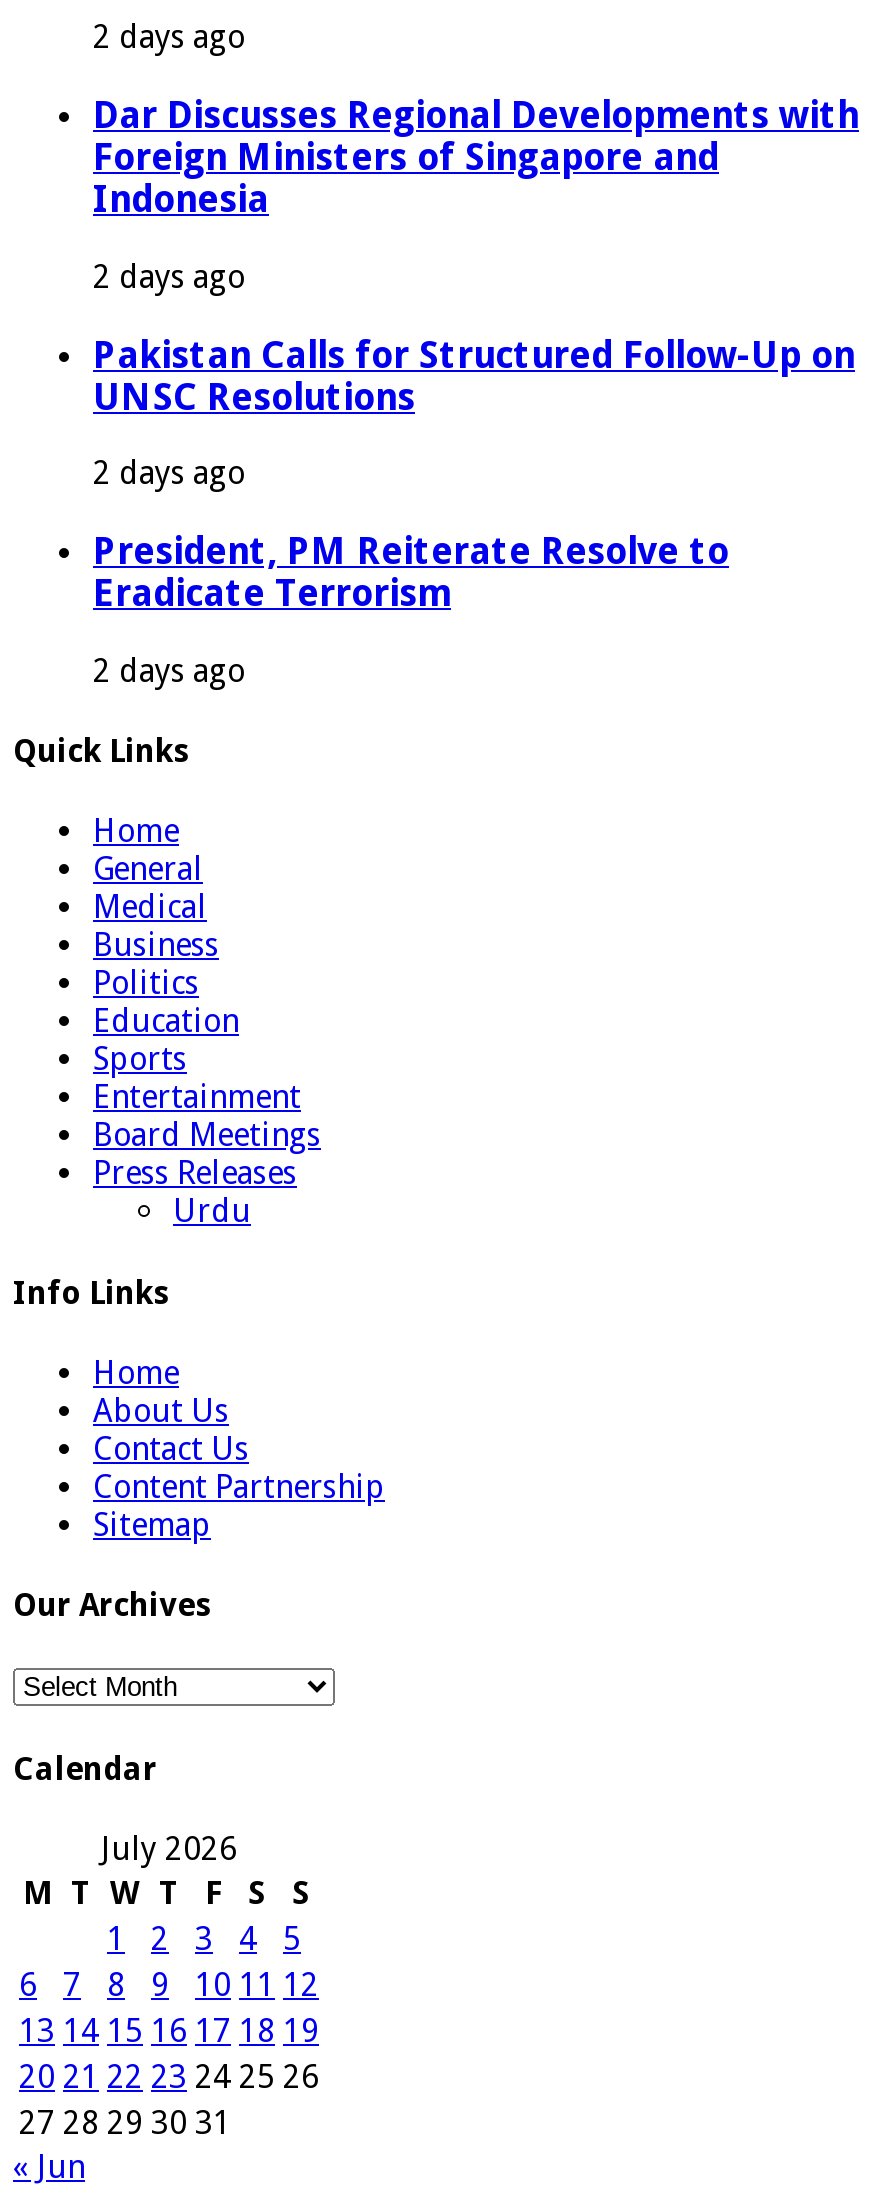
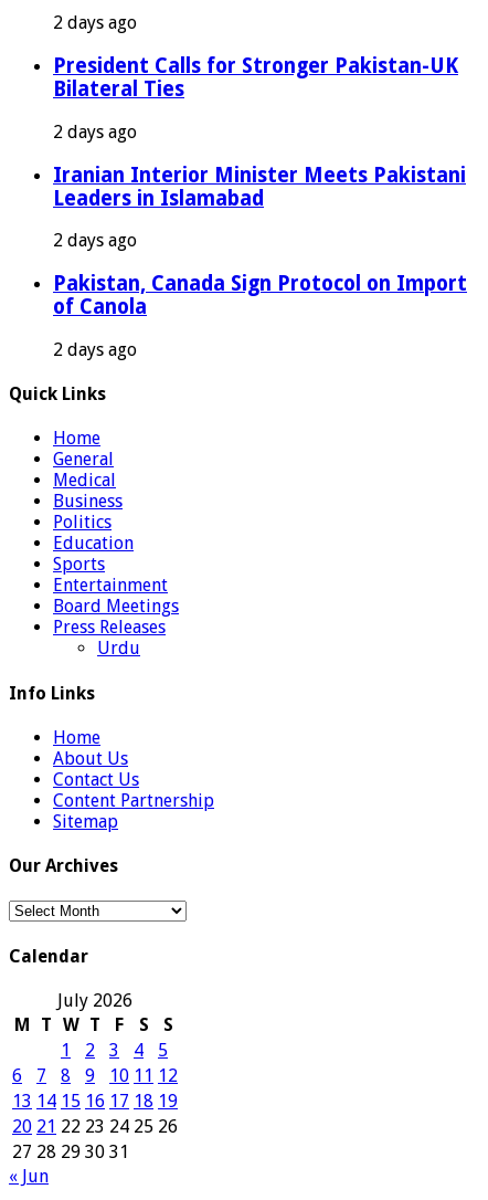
[93,94,859,220] Dar Discusses Regional Developments with | Foreign Ministers of Singapore and | Indonesia -> [53,54,458,101] President Calls for Stronger Pakistan-UK | Bilateral Ties
[93,333,855,417] Pakistan Calls for Structured Follow-Up on | UNSC Resolutions -> [53,163,466,210] Iranian Interior Minister Meets Pakistani | Leaders in Islamabad
[93,530,729,614] President, PM Reiterate Resolve to | Eradicate Terrorism -> [53,272,467,318] Pakistan, Canada Sign Protocol on Import | of Canola

